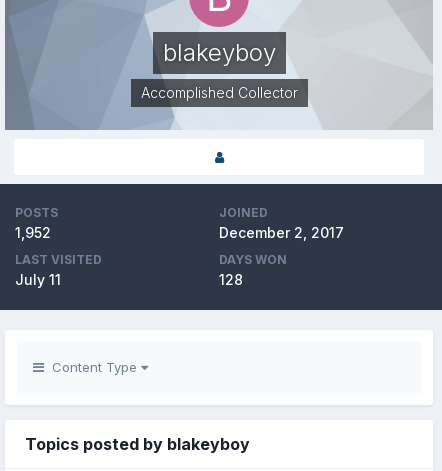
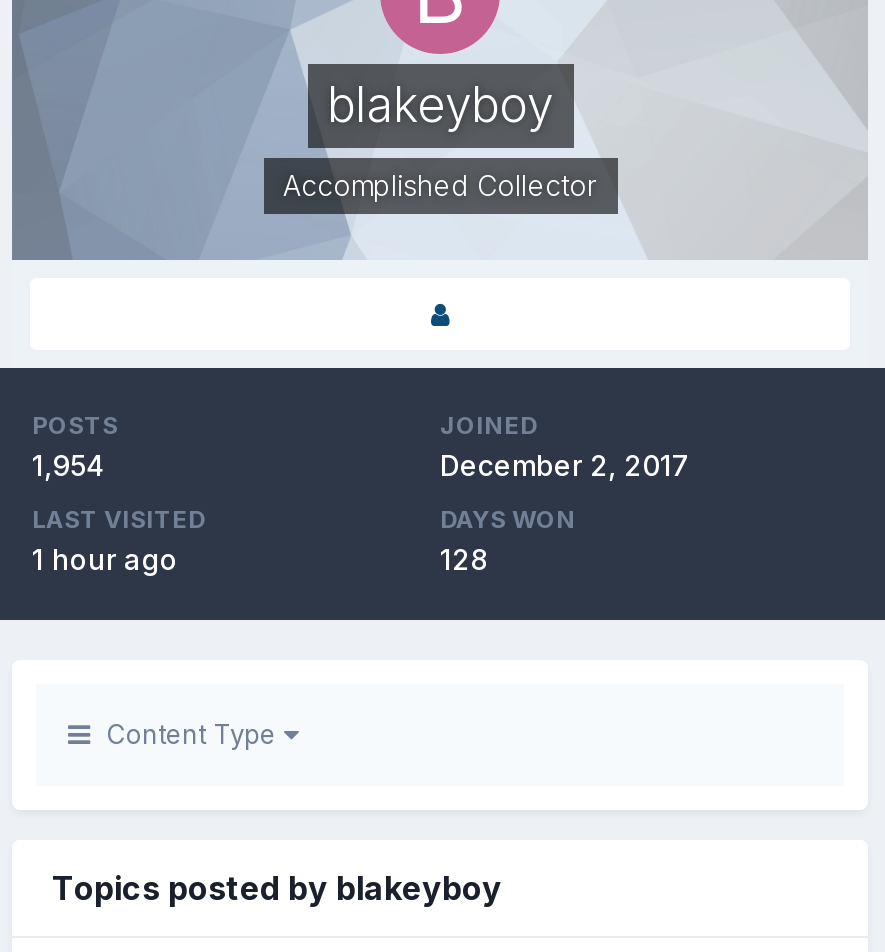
[15,224,51,241] 1,952 -> [32,448,106,482] 1,954
[15,271,61,288] July 11 -> [32,542,178,576] 1 hour ago

